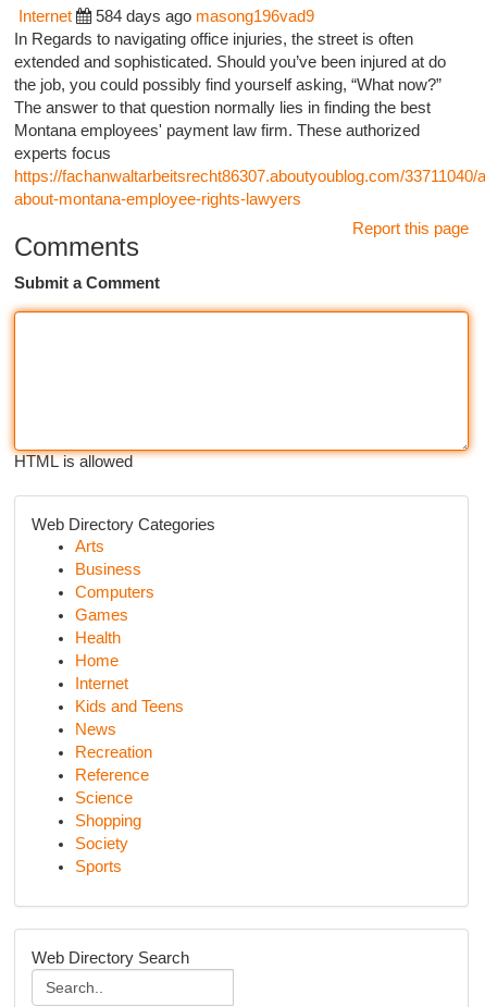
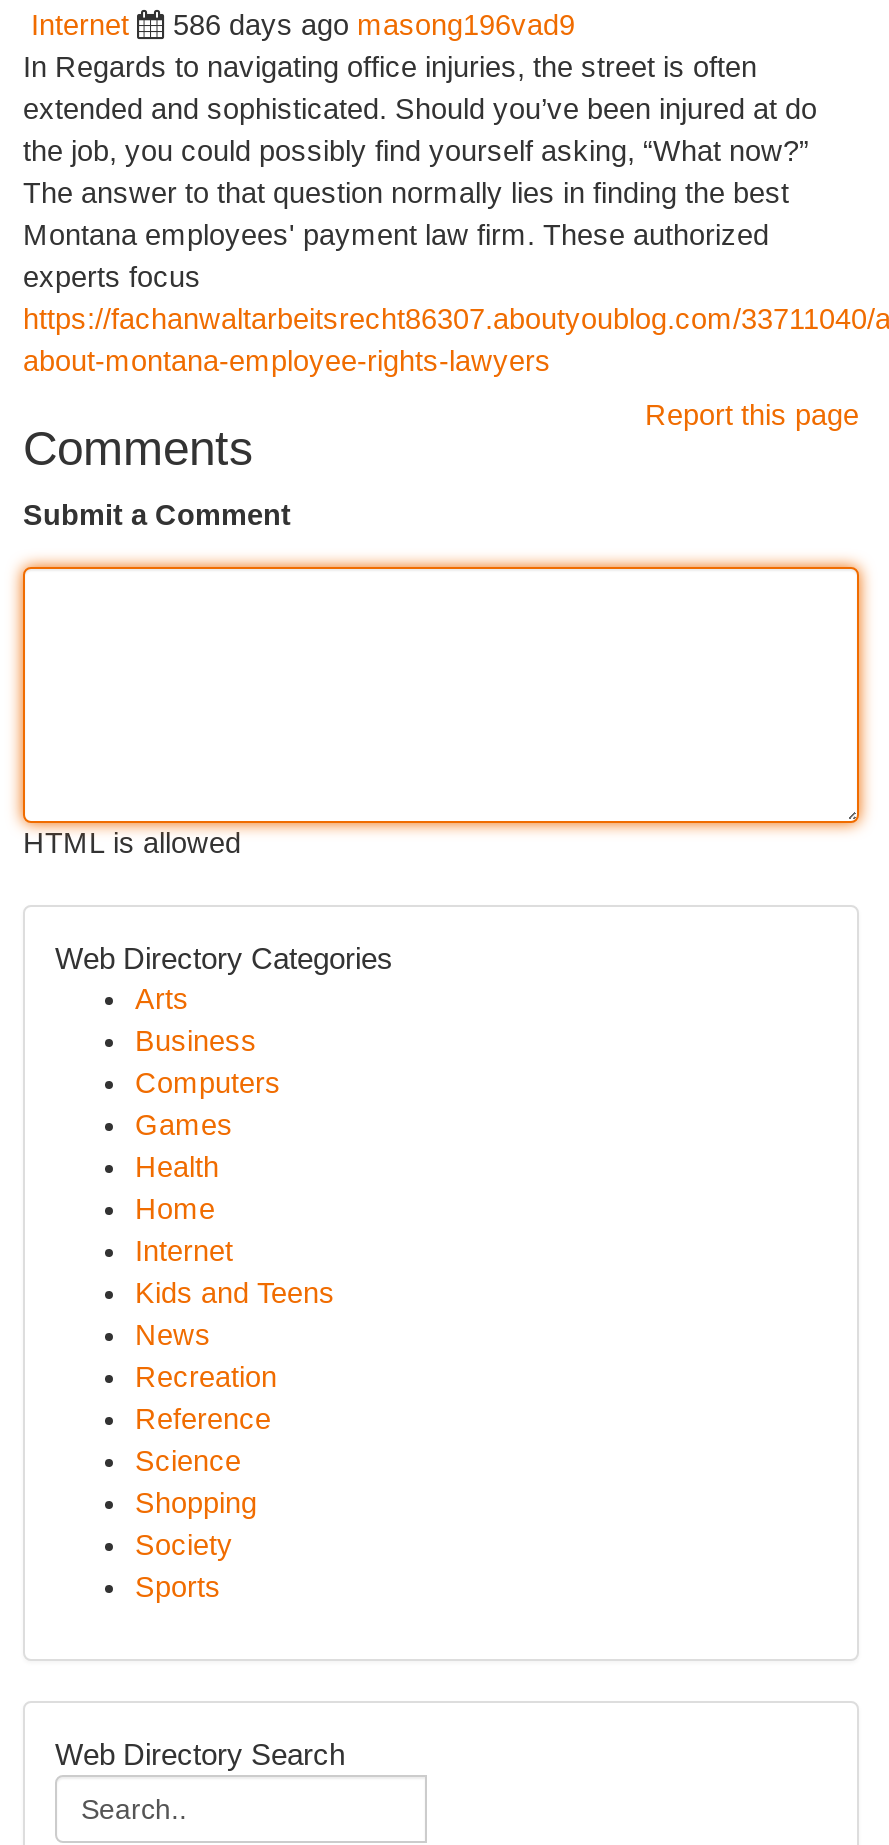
[96,8,314,25] 584 days ago masong196vad9 -> [173,9,575,41] 586 days ago masong196vad9

